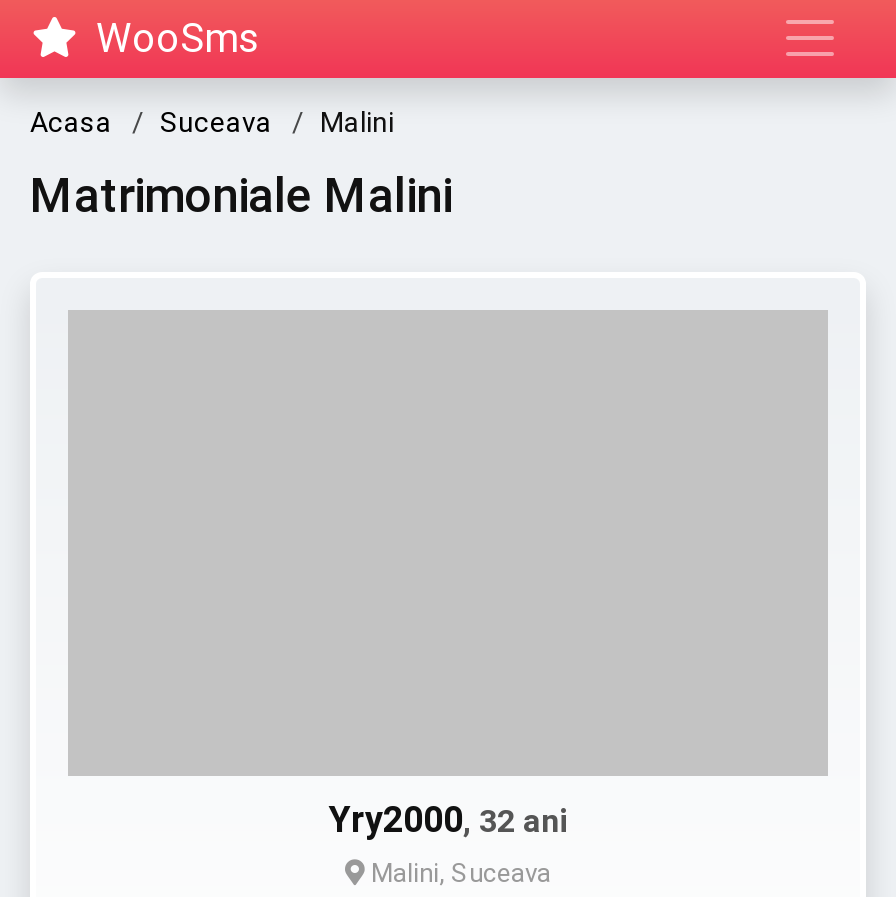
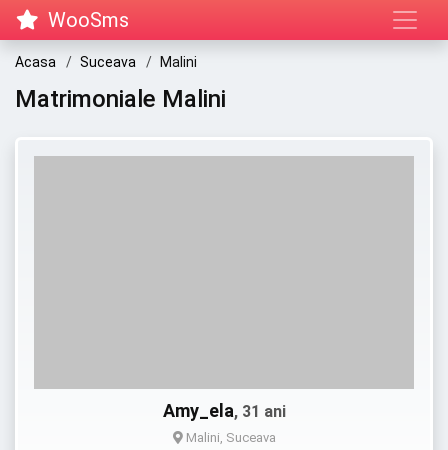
[329,798,567,840] Yry2000, 32 ani -> [162,400,285,421] Amy_ela, 31 ani

